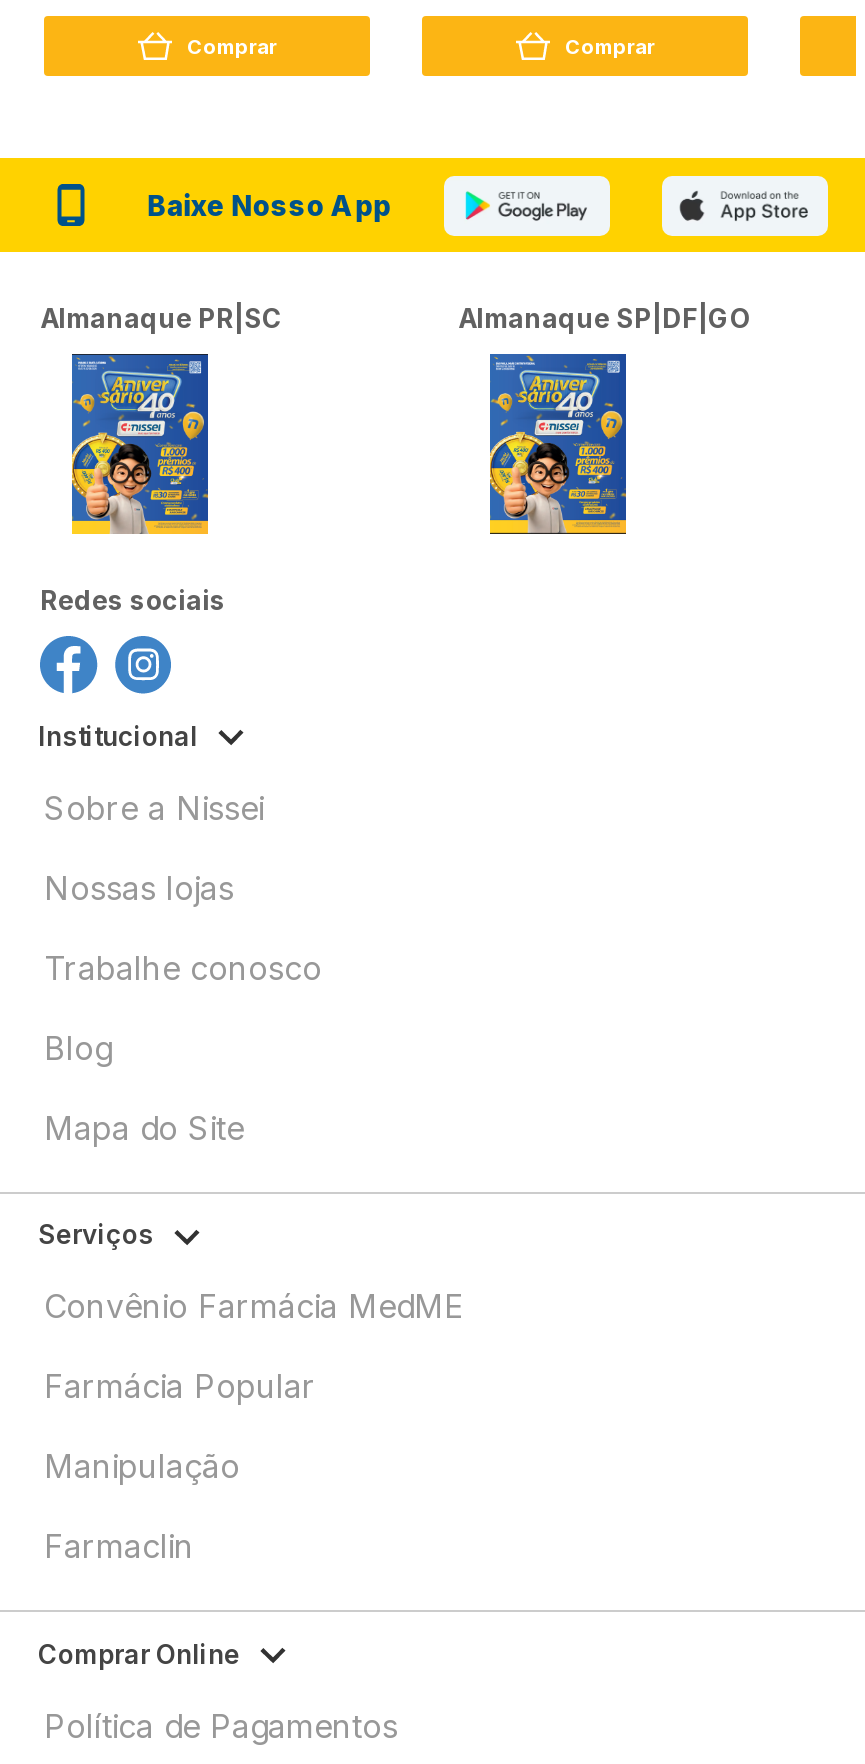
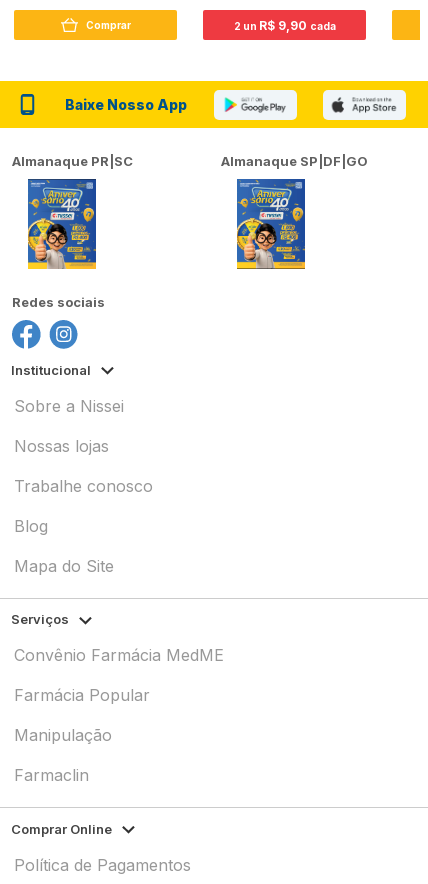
[565,33,655,57] Comprar -> [233,18,335,33] 2 un R$ 9,90 cada

